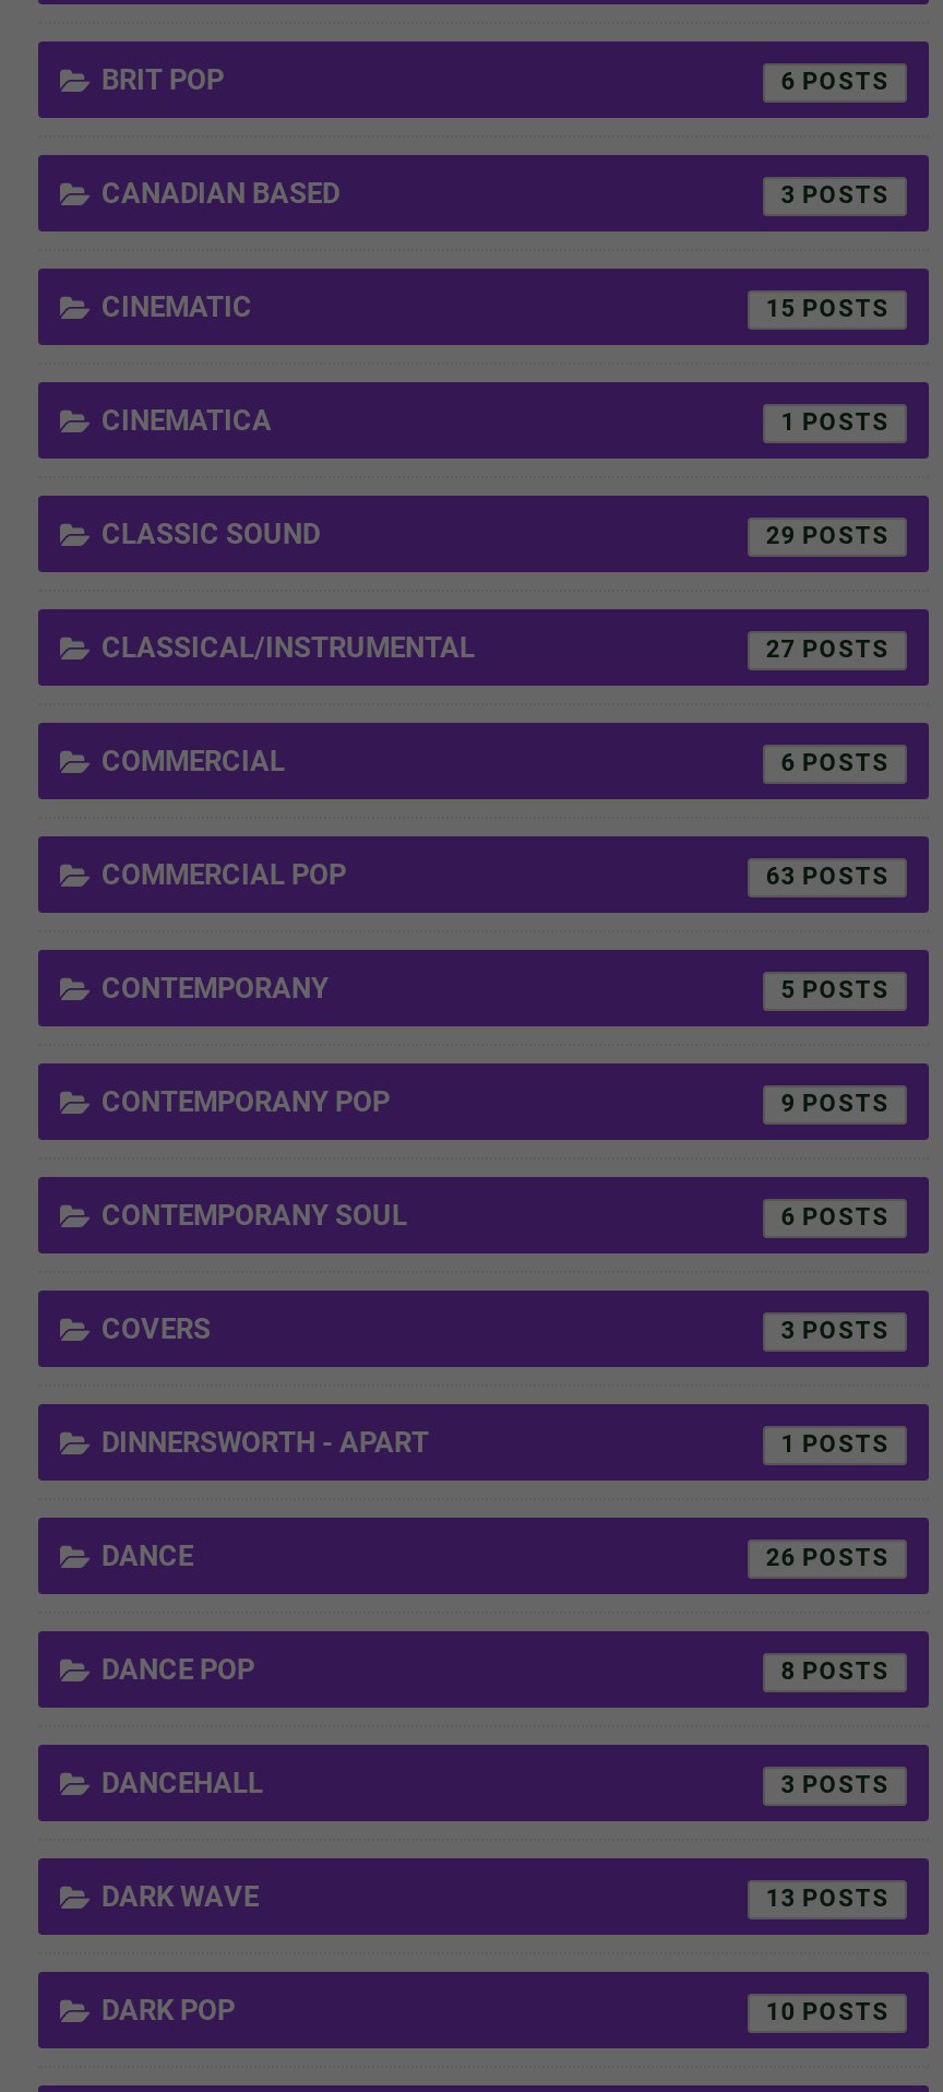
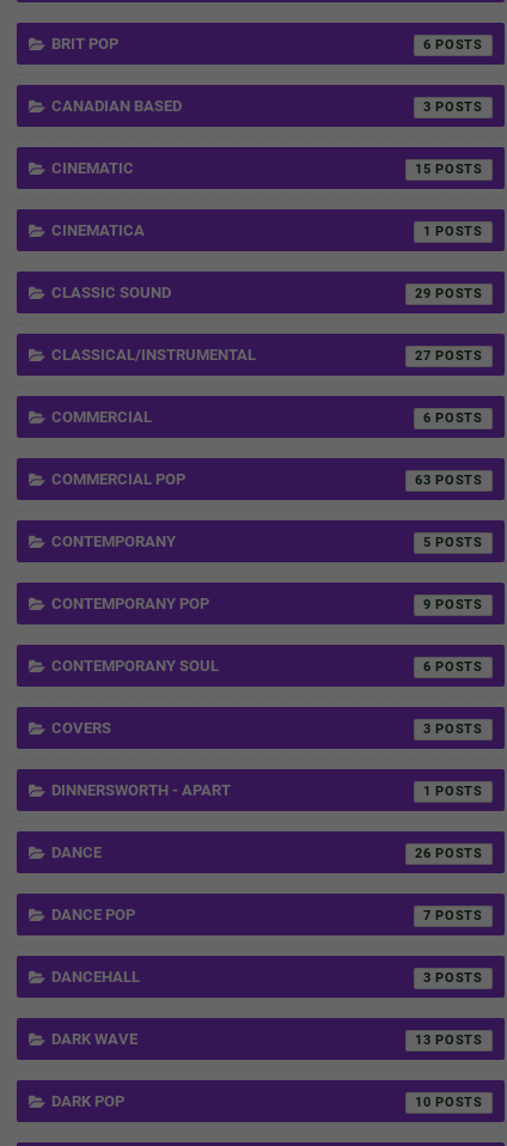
[781,1657,796,1686] 8 -> [424,908,432,923] 7

